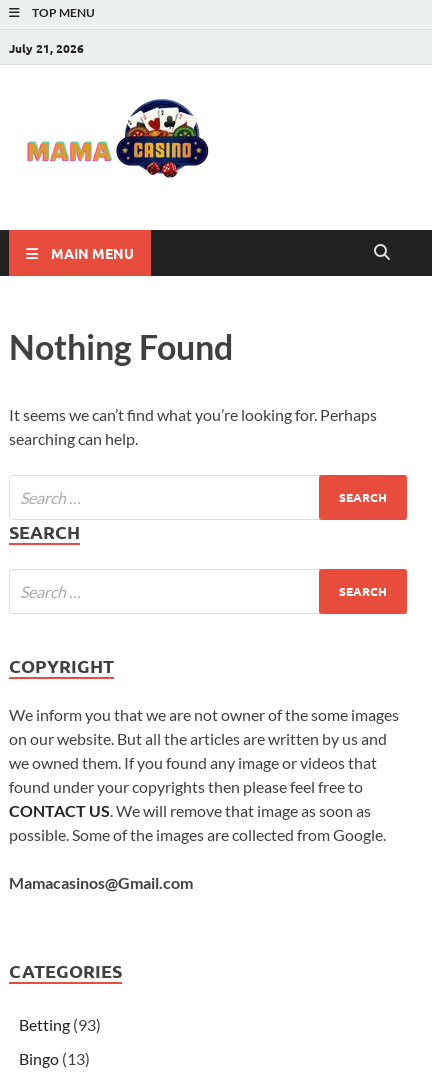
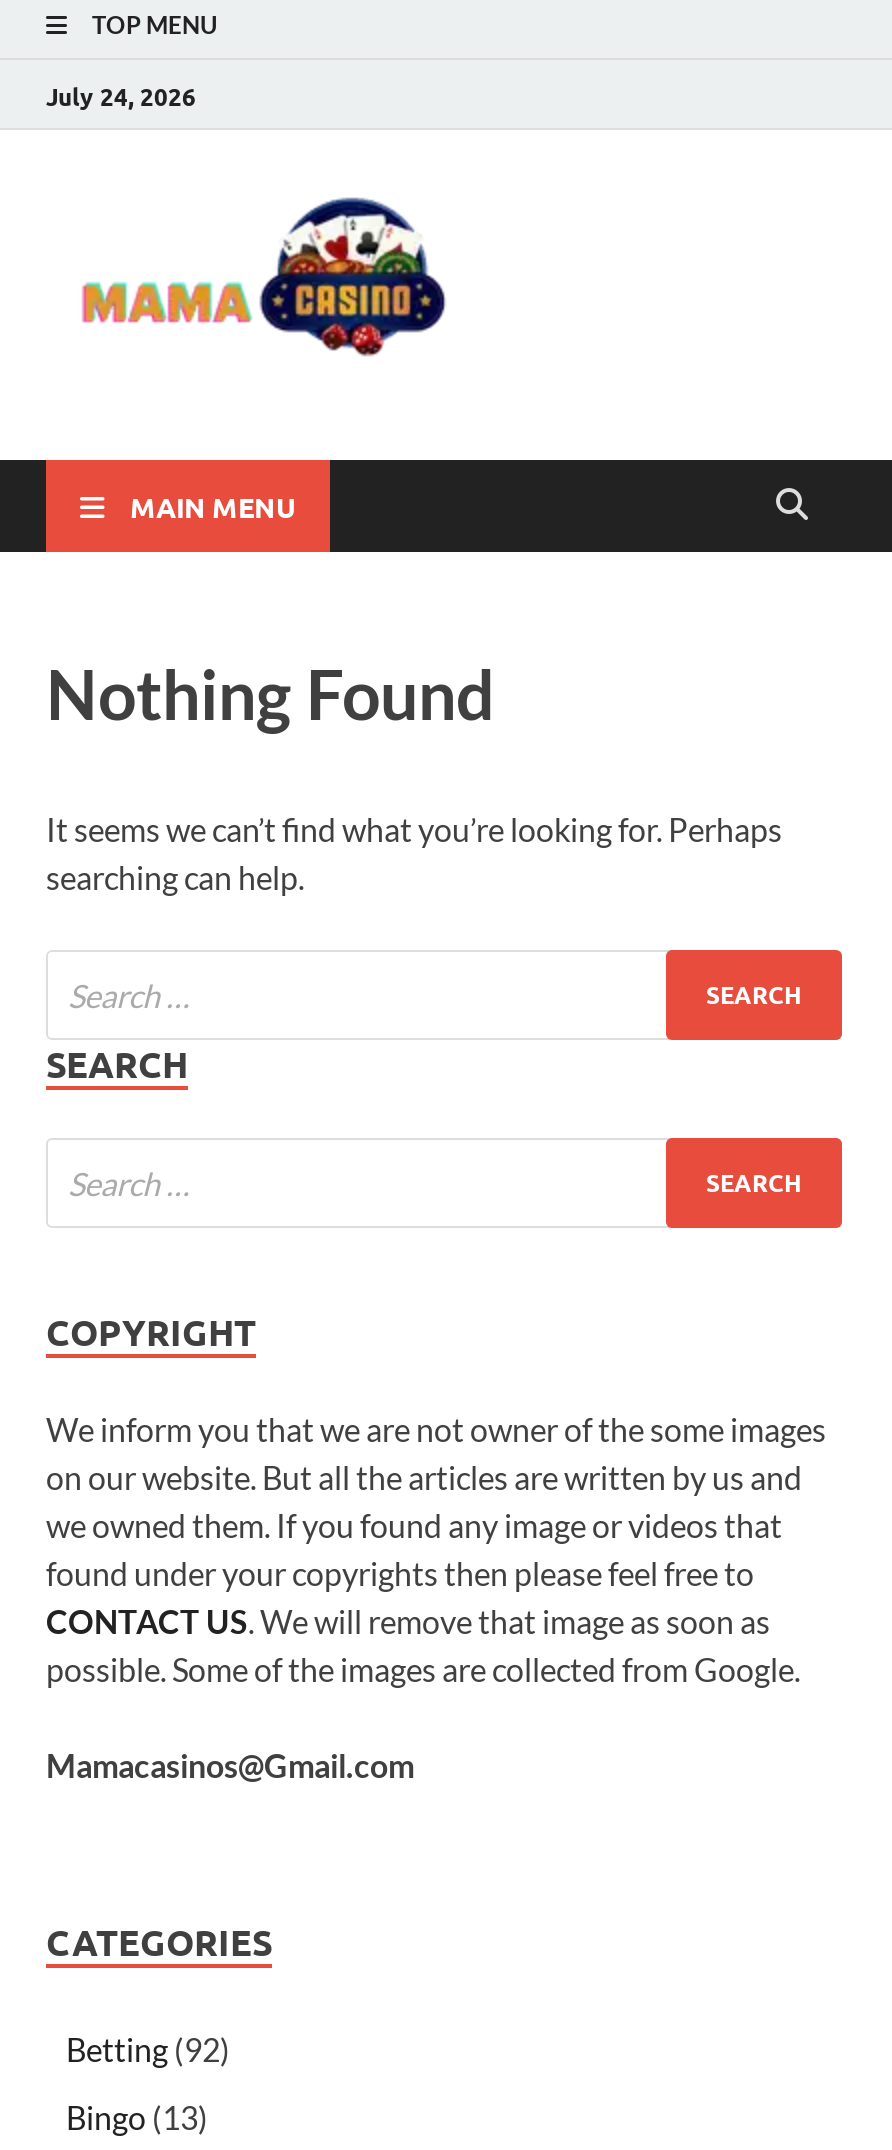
[9,39,84,55] July 21, 2026 -> [46,79,196,111] July 24, 2026
[19,1014,101,1033] Betting (93) -> [66,2029,230,2067] Betting (92)

